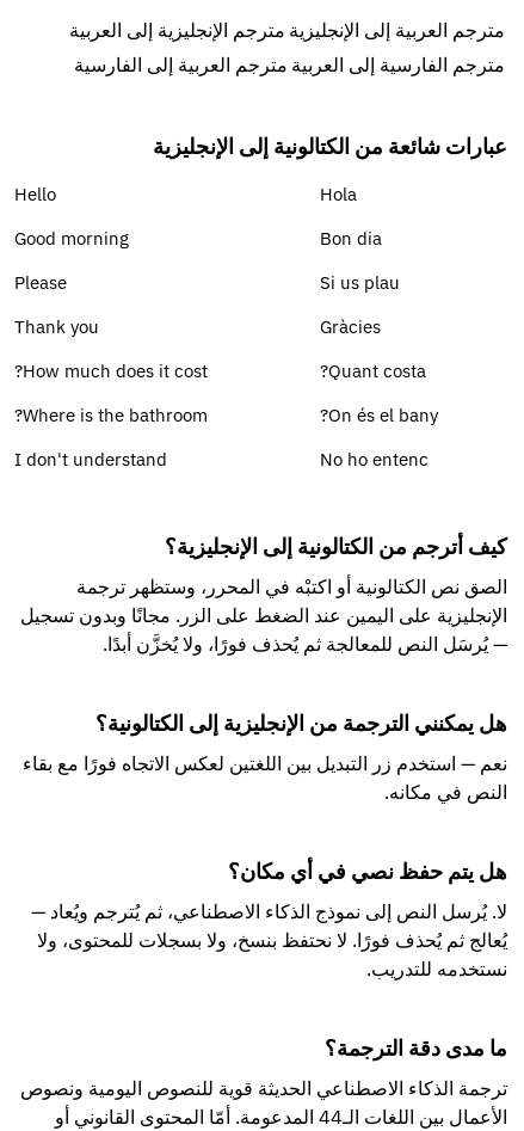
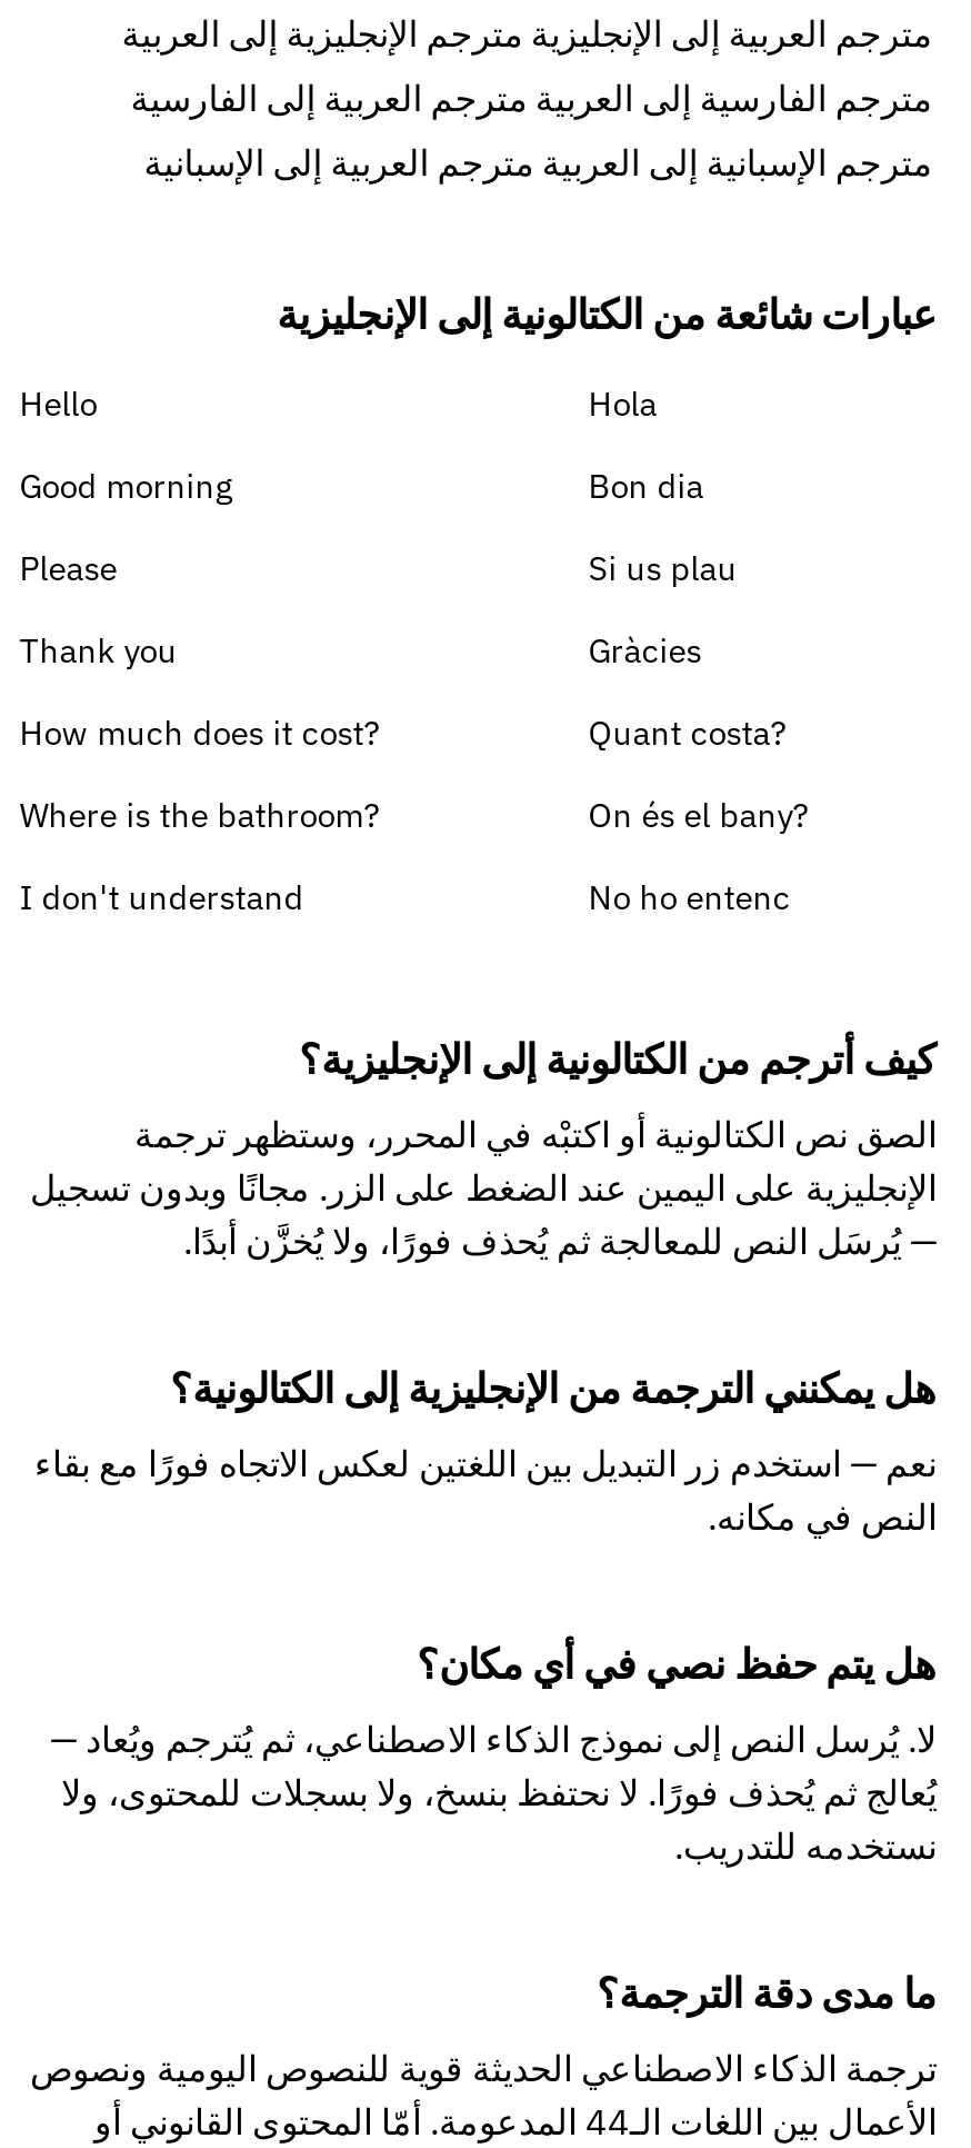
none -> [144,140,933,184] مترجم الإسبانية إلى العربية مترجم العربية إلى الإسبانية

